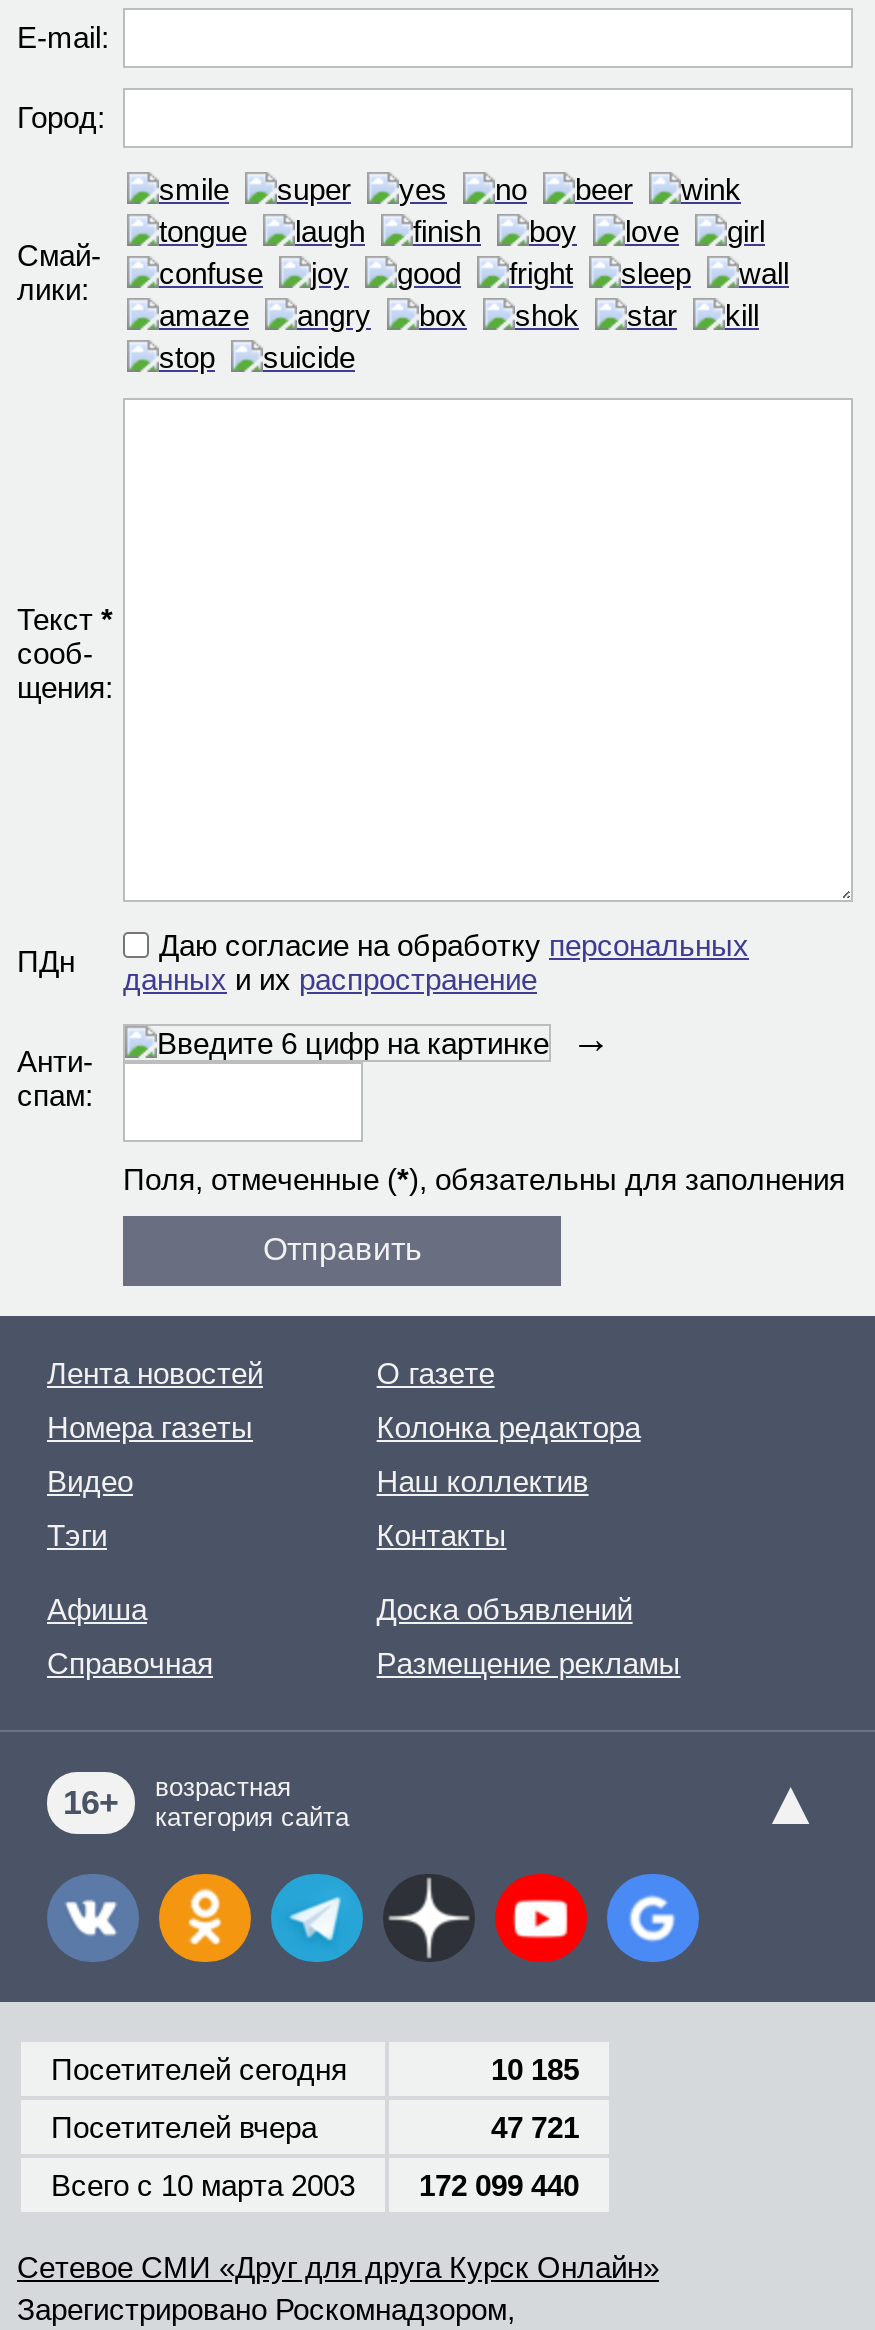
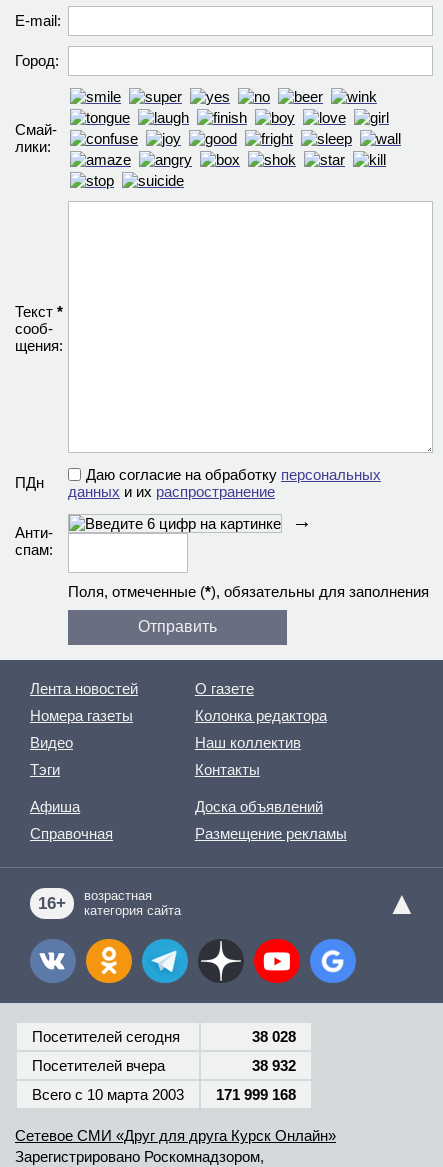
[491,2052,579,2086] 10 185 -> [252,1028,296,1045] 38 028
[491,2110,579,2144] 47 721 -> [252,1057,296,1074] 38 932
[51,2168,579,2202] Всего c 10 марта 2003 172 099 440 -> [32,1086,296,1103] Всего c 10 марта 2003 171 999 168

